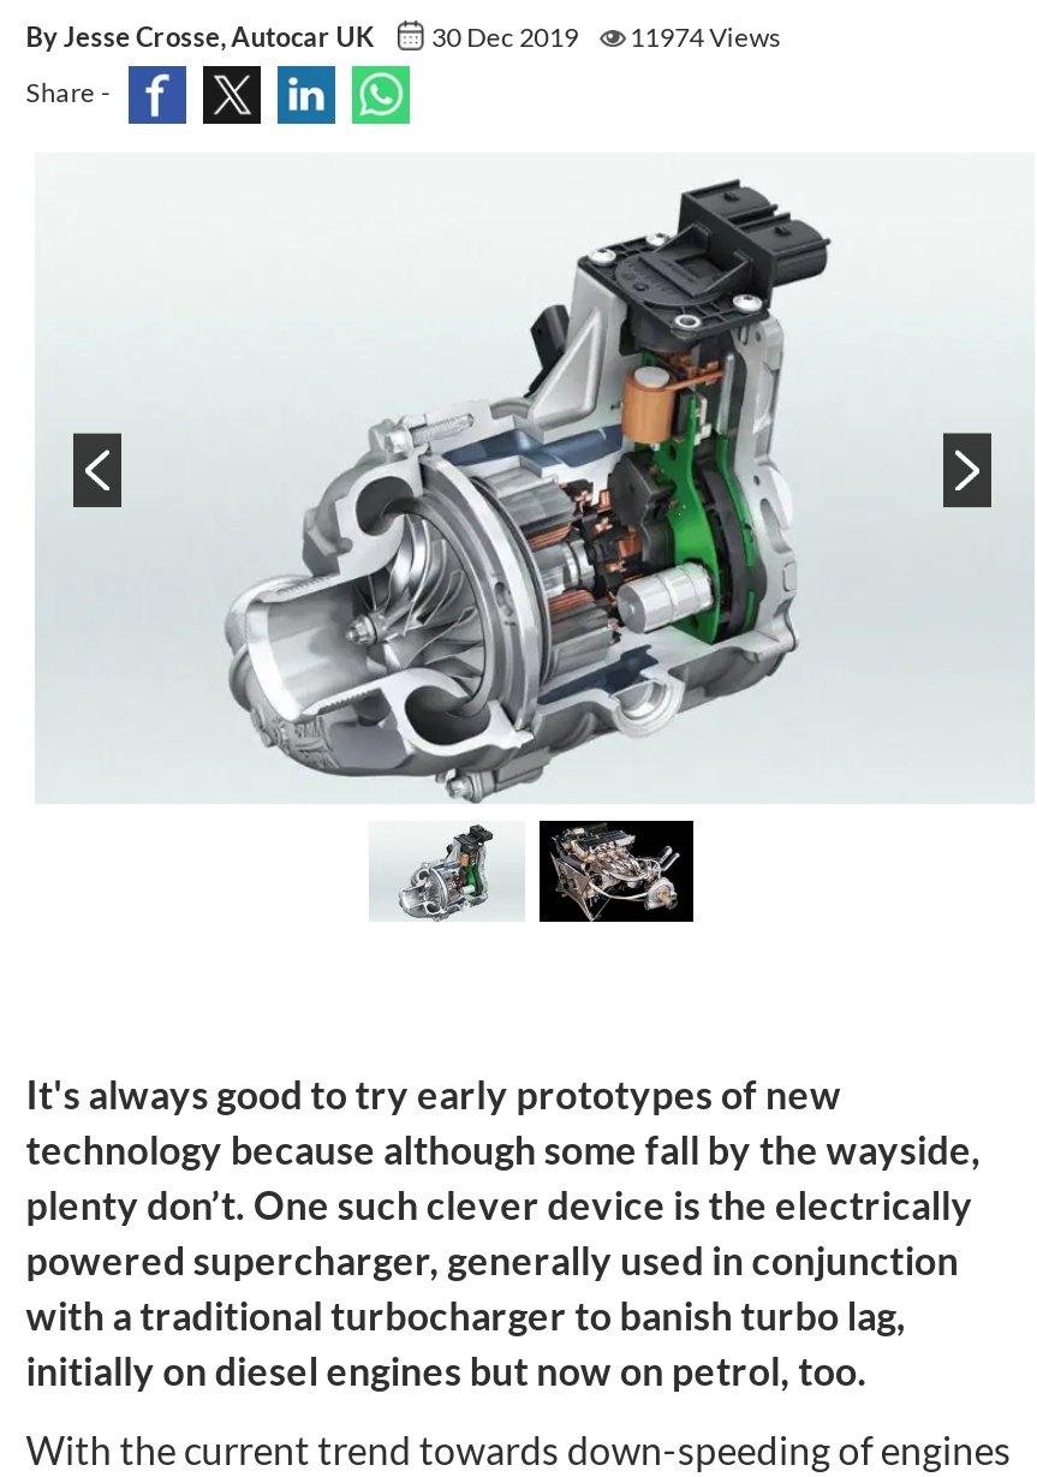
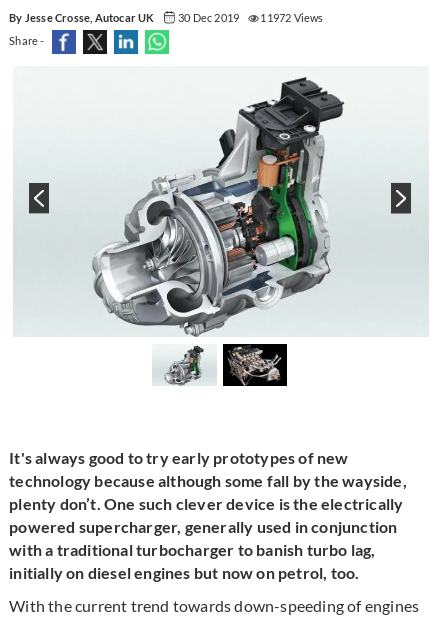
[26,20,782,52] By Jesse Crosse, Autocar UK 30 Dec 2019 11974 Views -> [9,11,324,24] By Jesse Crosse, Autocar UK 30 Dec 2019 11972 Views

